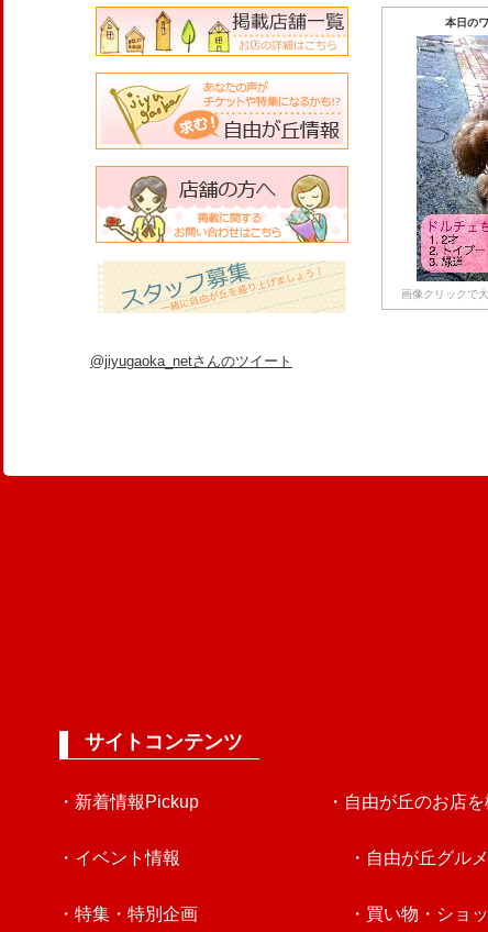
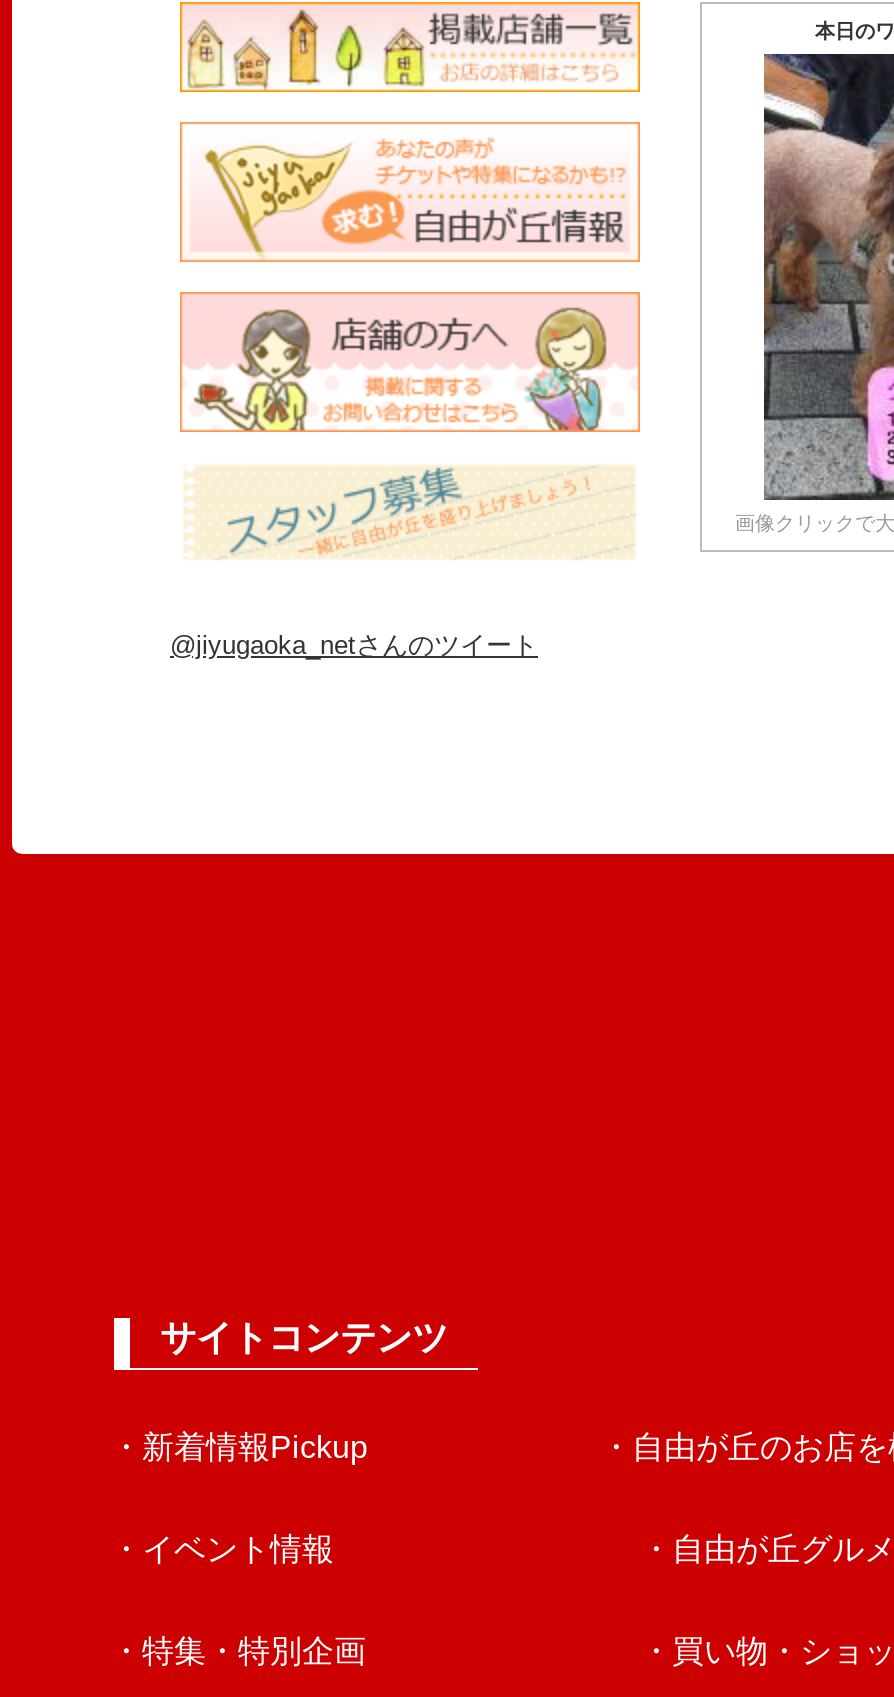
[415,35,485,281] [image] -> [762,52,888,496] [image]

